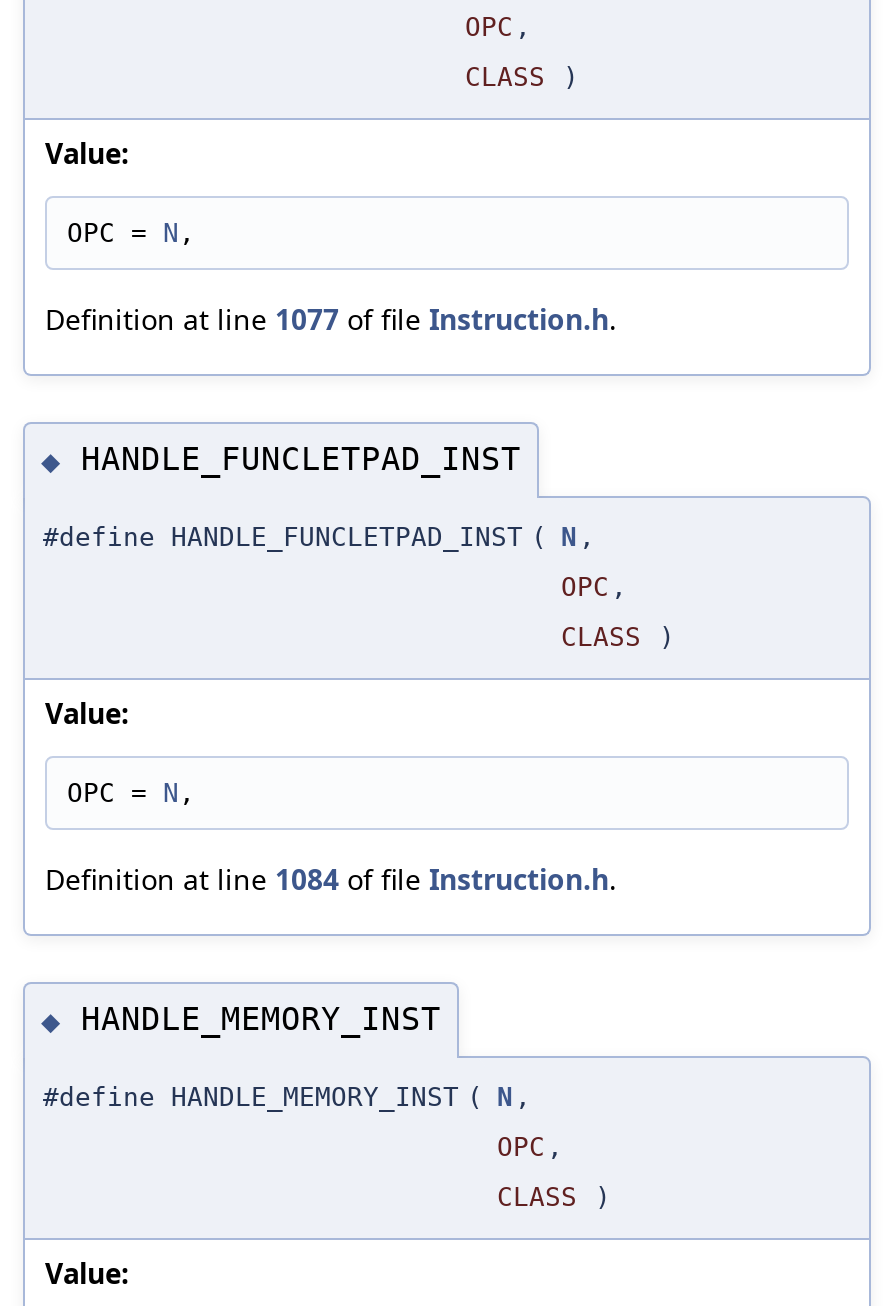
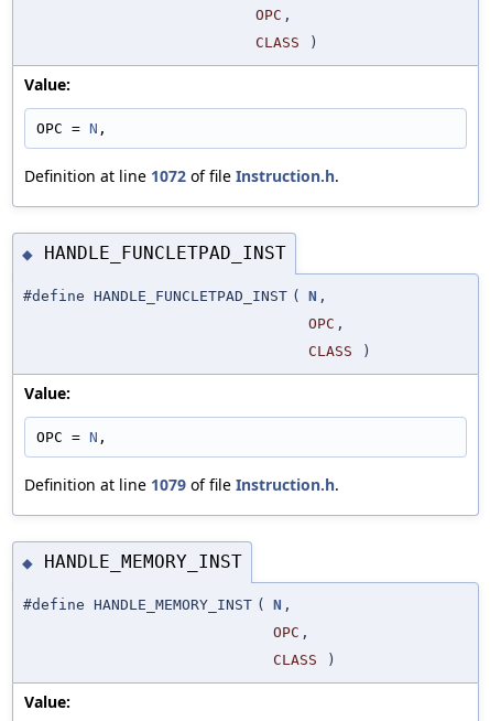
[45,300,617,338] Definition at line 1077 of file Instruction.h. -> [24,165,339,186] Definition at line 1072 of file Instruction.h.
[45,860,617,898] Definition at line 1084 of file Instruction.h. -> [24,474,339,495] Definition at line 1079 of file Instruction.h.

